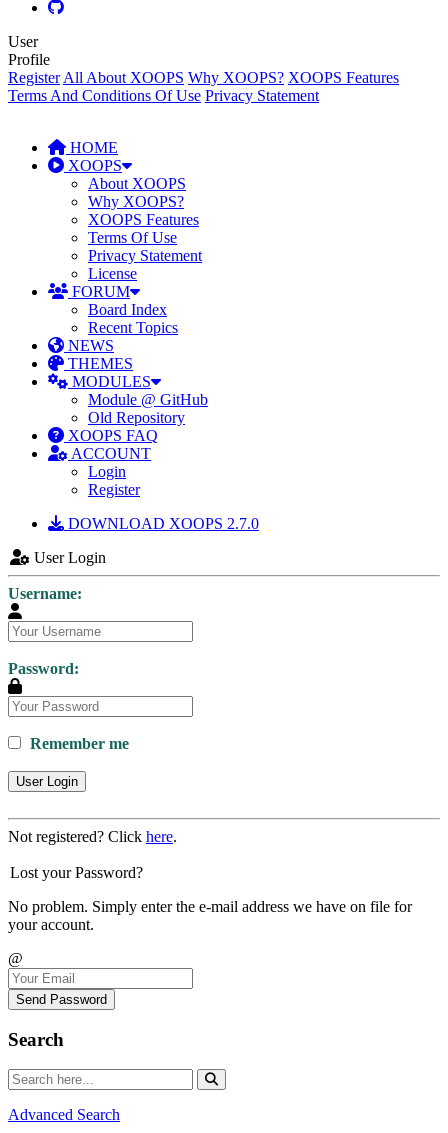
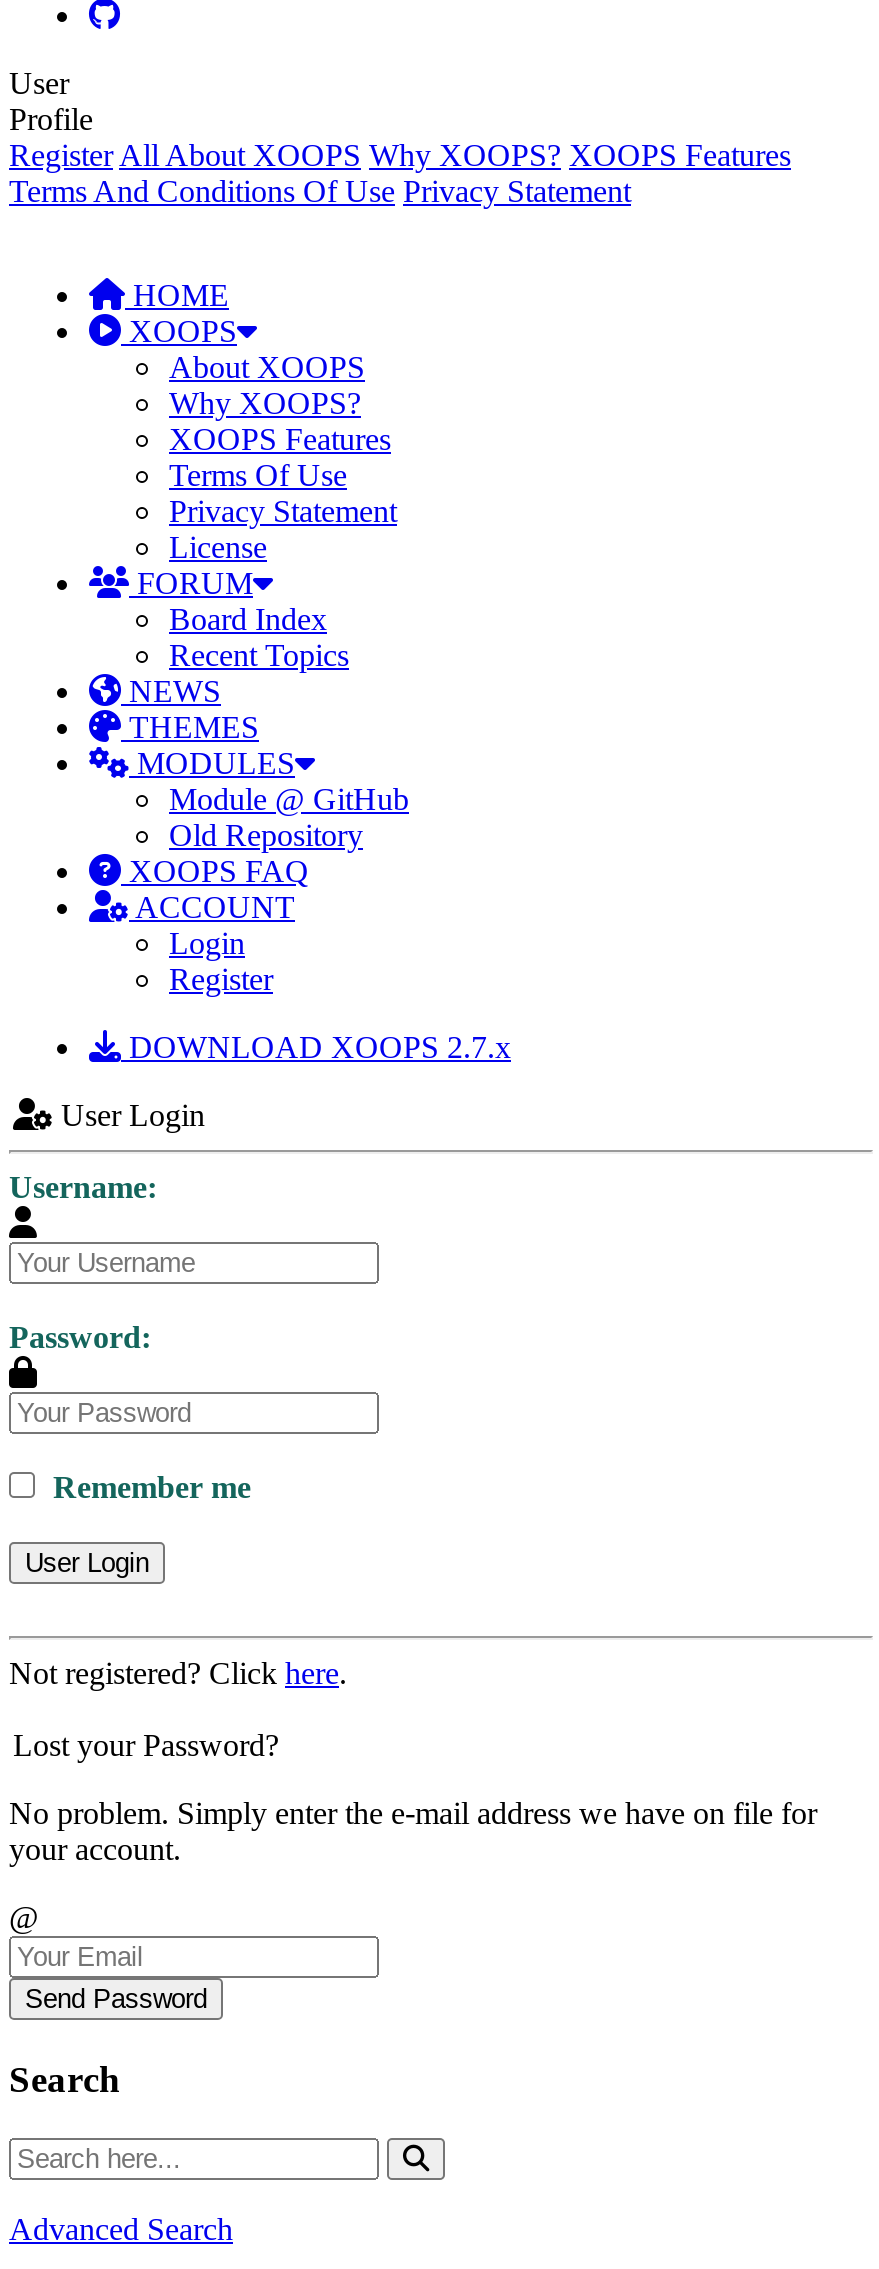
[64,515,259,532] DOWNLOAD XOOPS 2.7.0 -> [121,1030,511,1064] DOWNLOAD XOOPS 2.7.x

